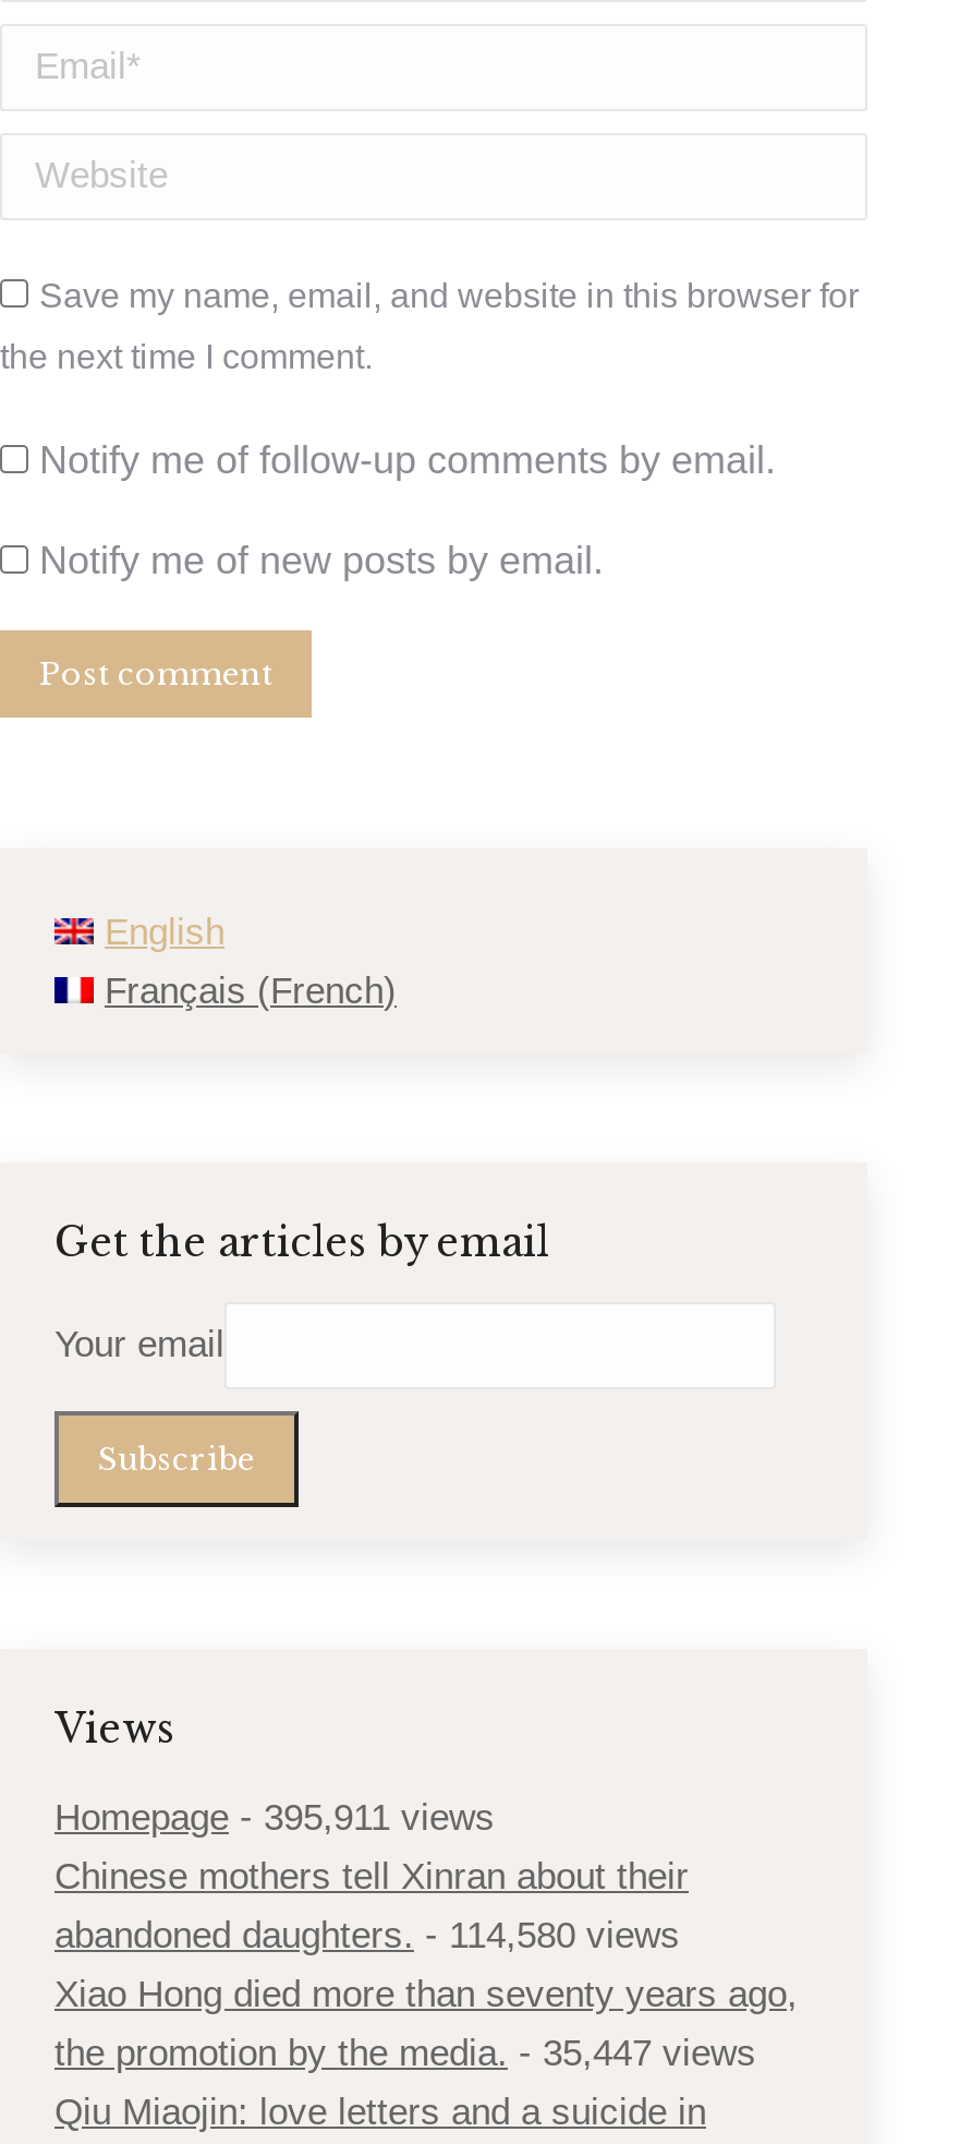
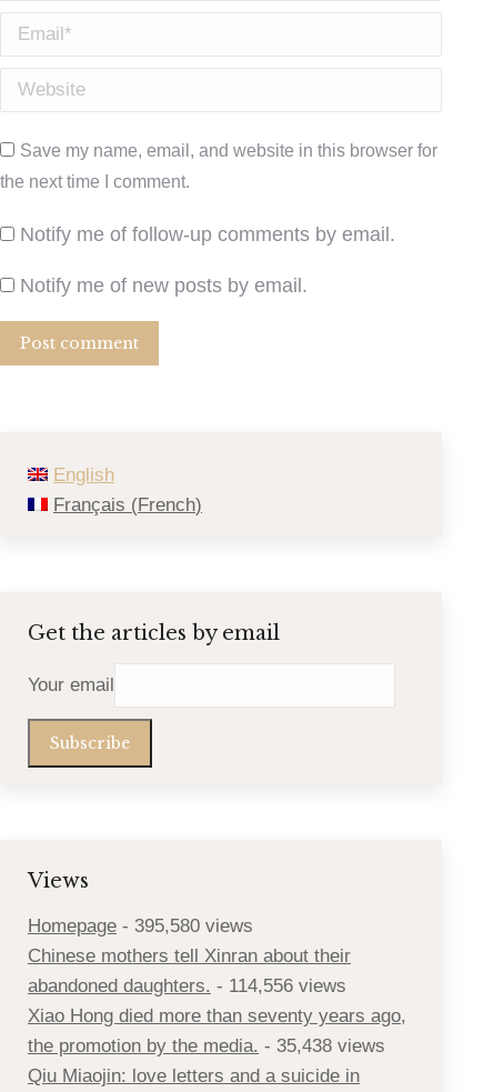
[54,1798,495,1840] Homepage - 395,911 views -> [28,916,253,937] Homepage - 395,580 views
[54,1916,680,1957] abandoned daughters. - 114,580 views -> [28,976,346,997] abandoned daughters. - 114,556 views
[54,2034,756,2075] the promotion by the media. - 35,447 views -> [28,1036,385,1057] the promotion by the media. - 35,438 views

